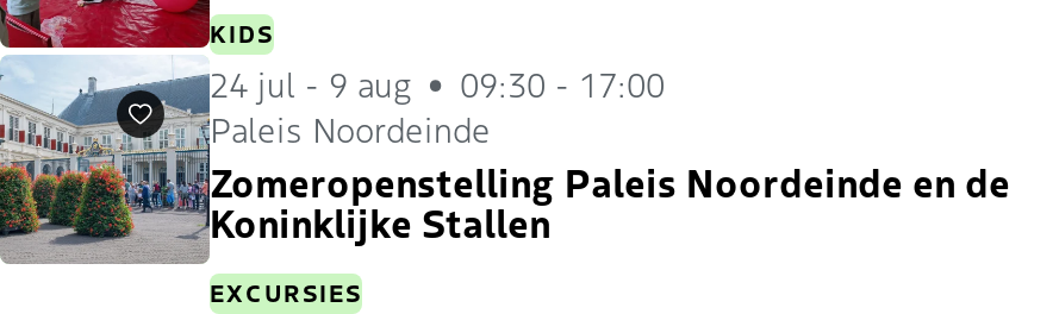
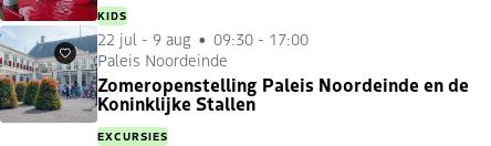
[210,60,665,107] 24 jul - 9 aug 09:30 - 17:00 -> [97,28,309,50] 22 jul - 9 aug 09:30 - 17:00

